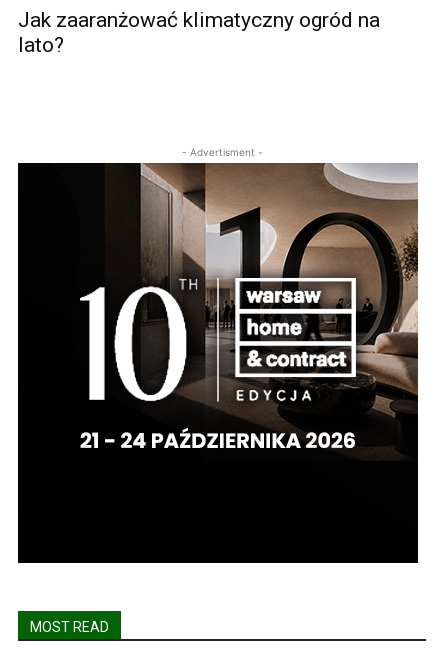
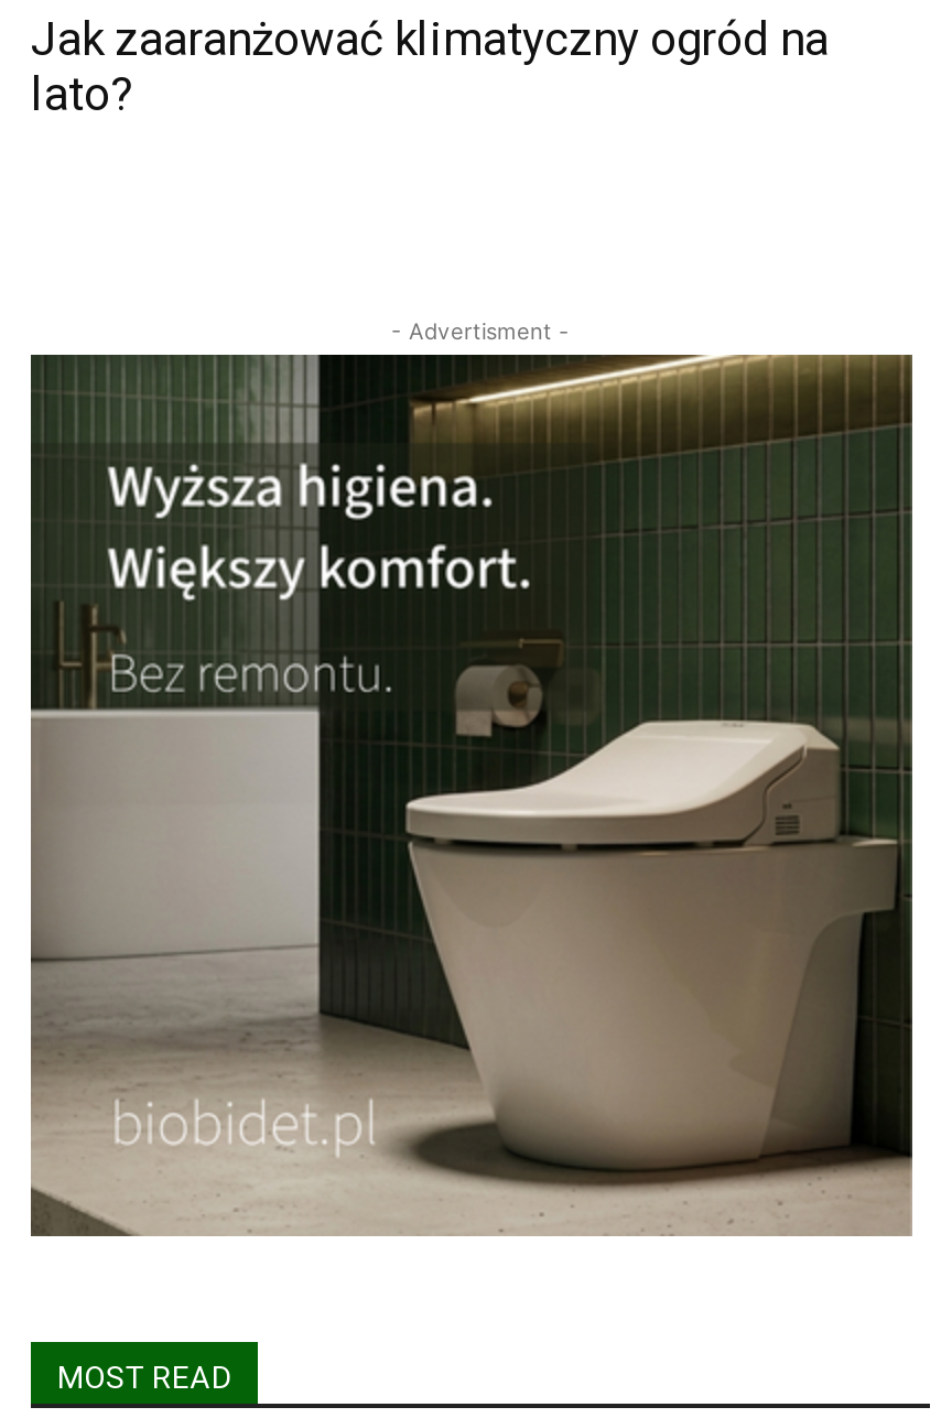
[17,163,418,564] [image] -> [29,353,915,1238] [image]

